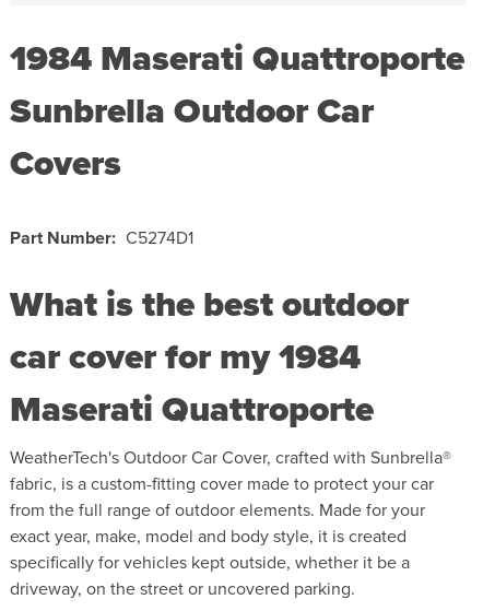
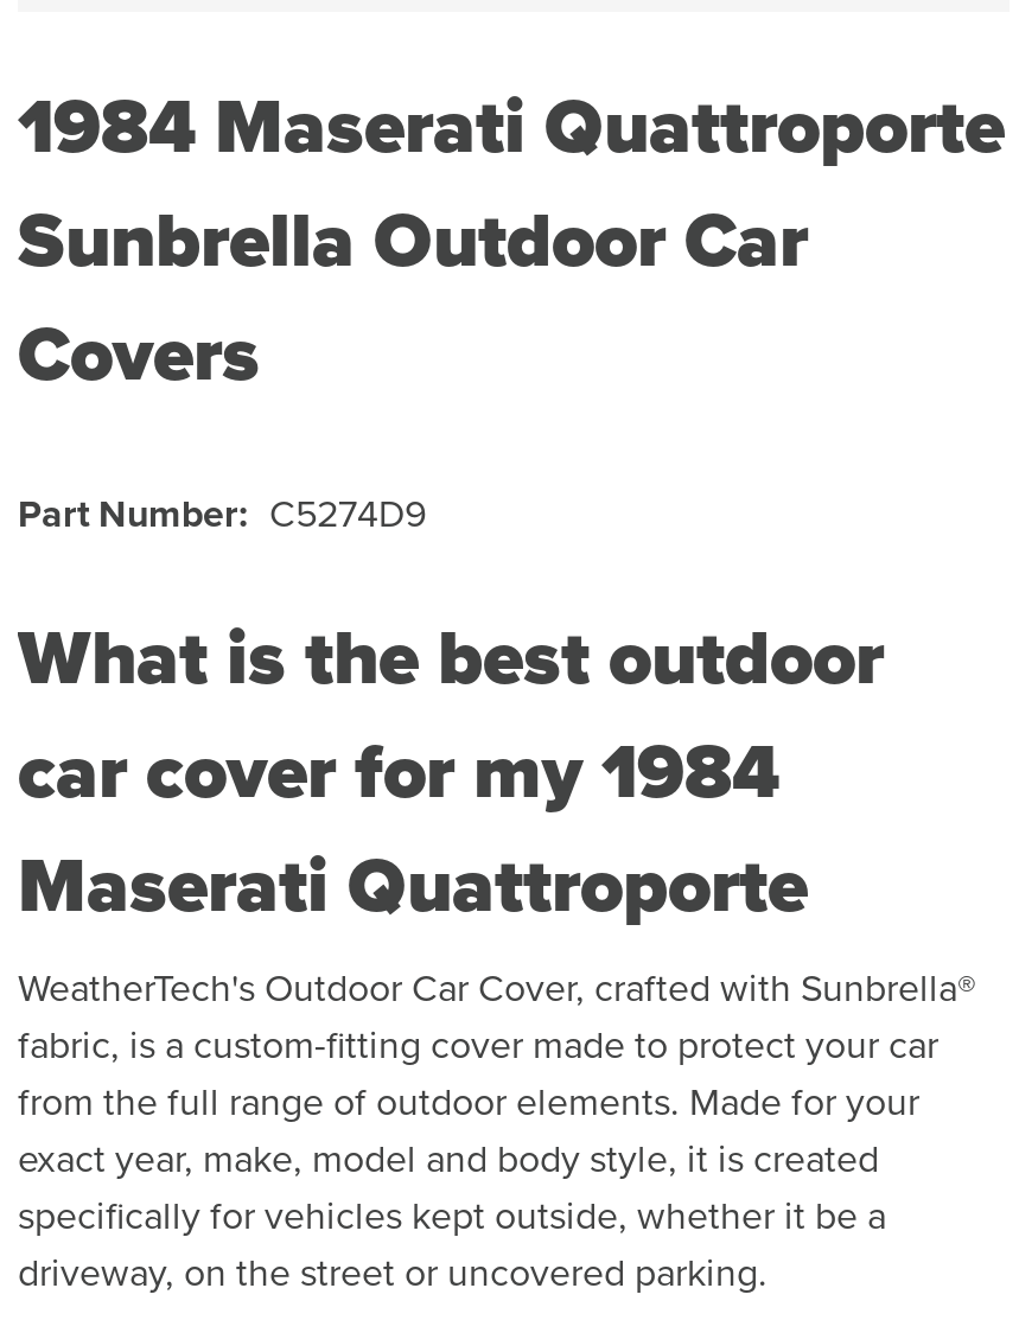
[10,226,193,251] Part Number: C5274D1 -> [18,487,426,542] Part Number: C5274D9

